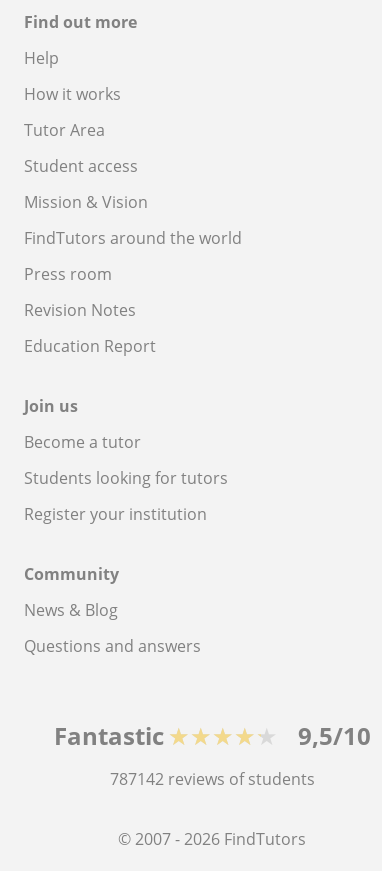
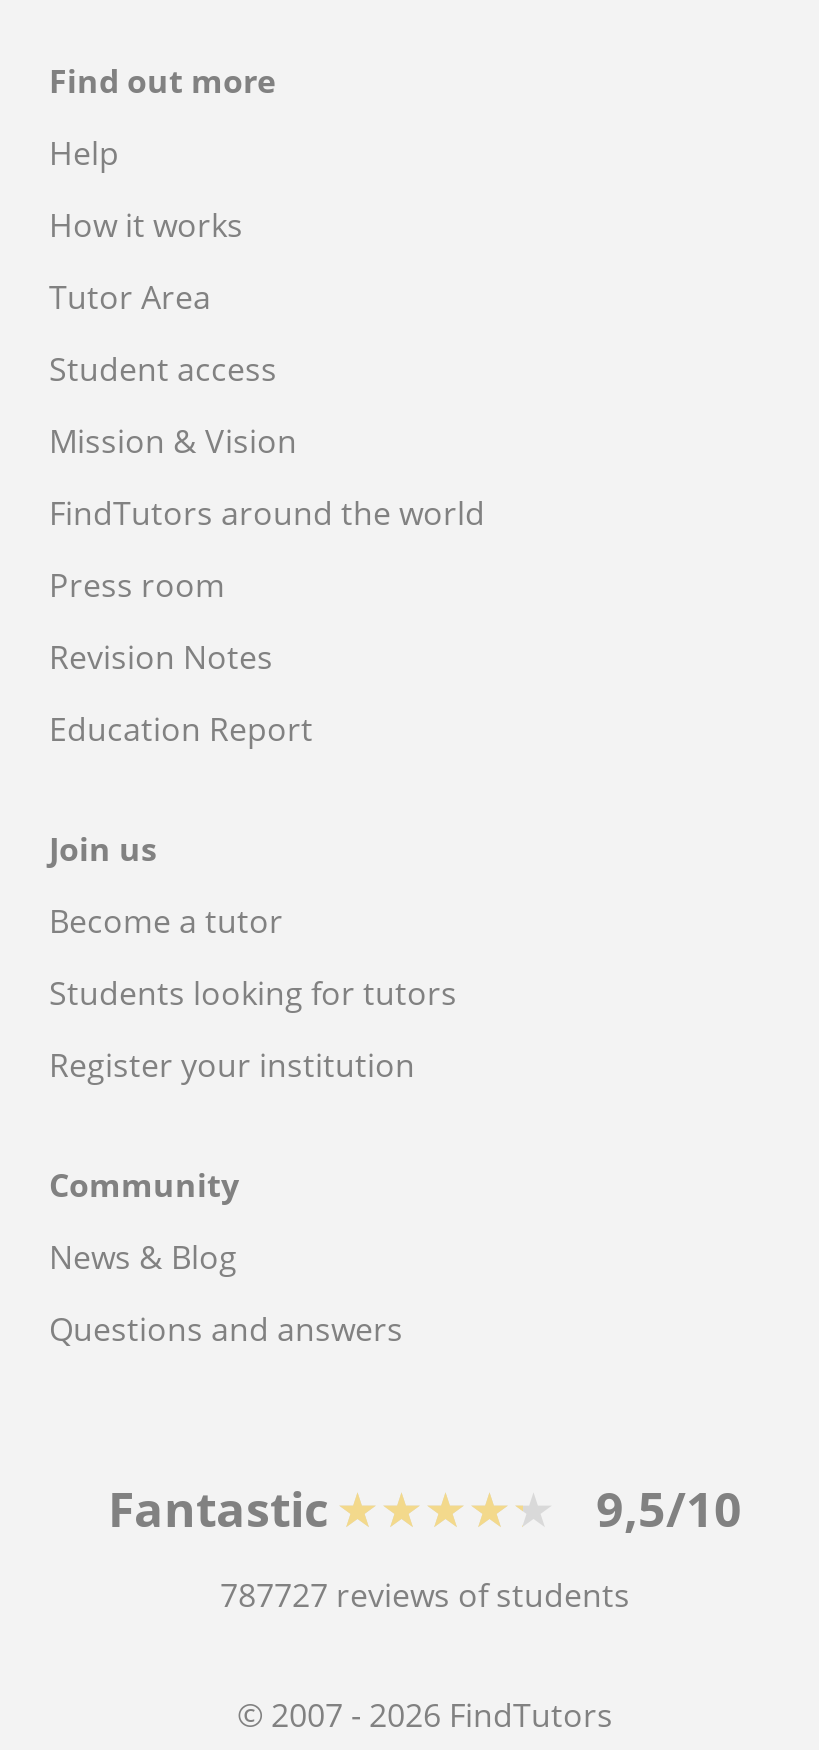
[109,768,314,790] 787142 reviews of students -> [220,1572,630,1616] 787727 reviews of students

